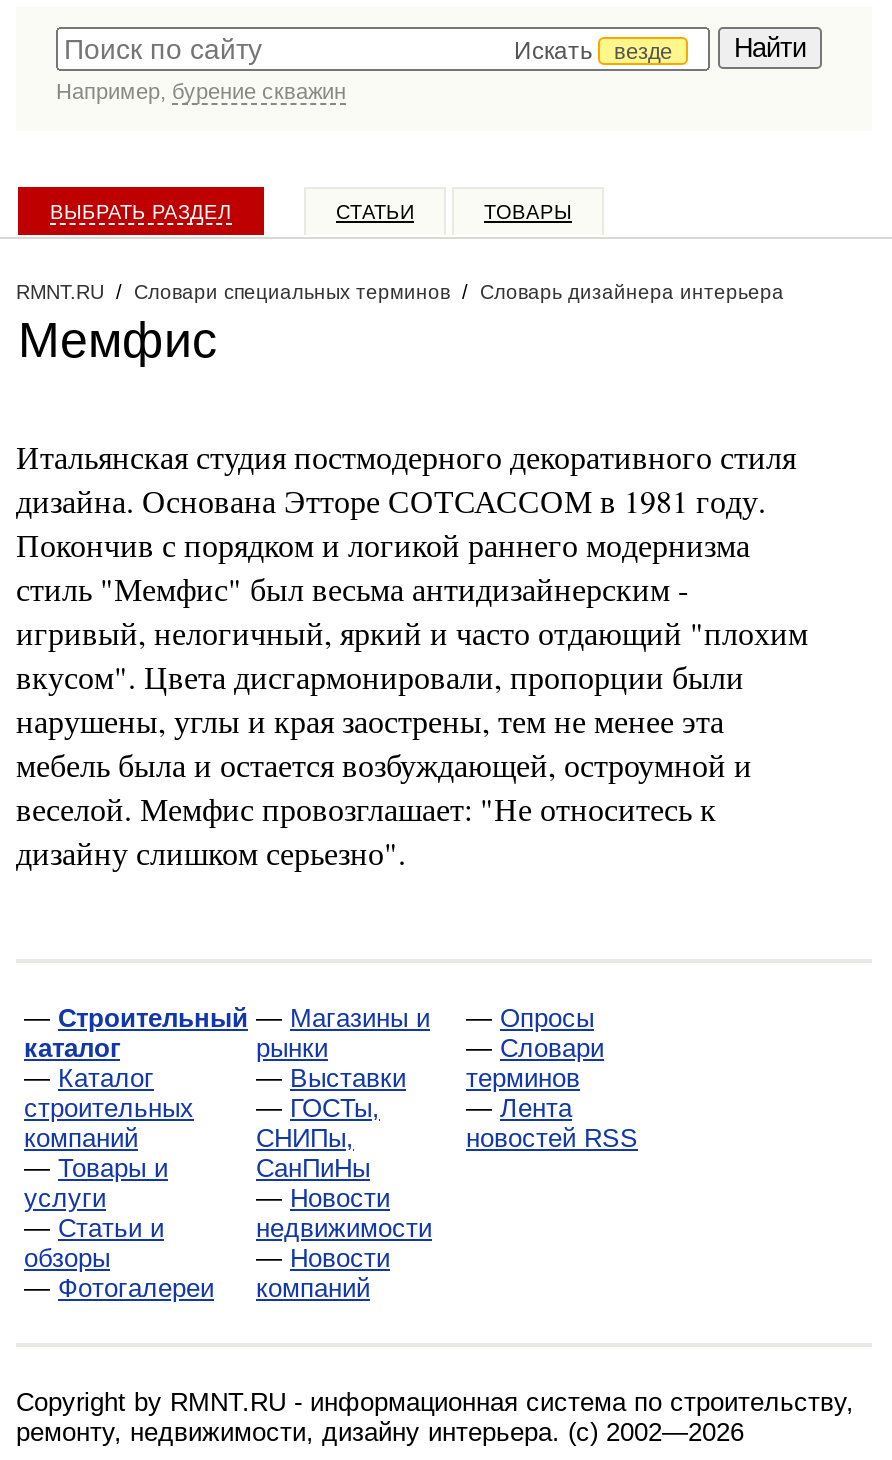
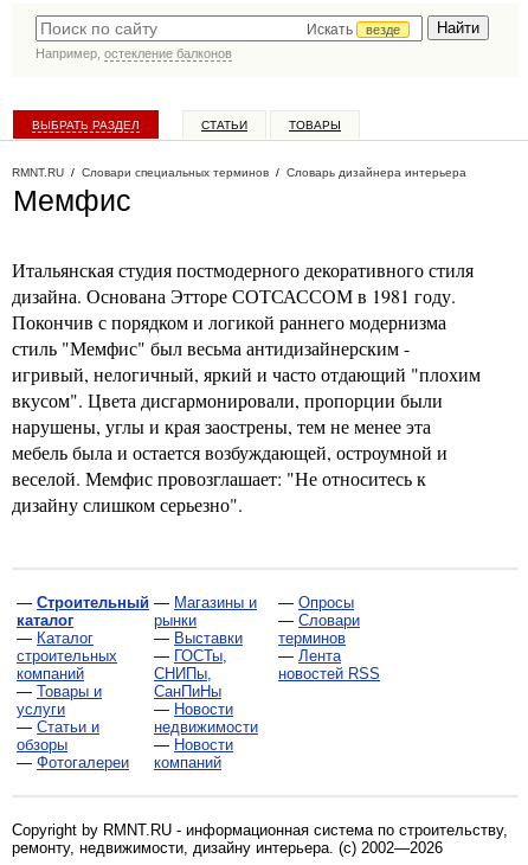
[56,79,346,103] Например, бурение скважин -> [36,46,232,60] Например, остекление балконов

